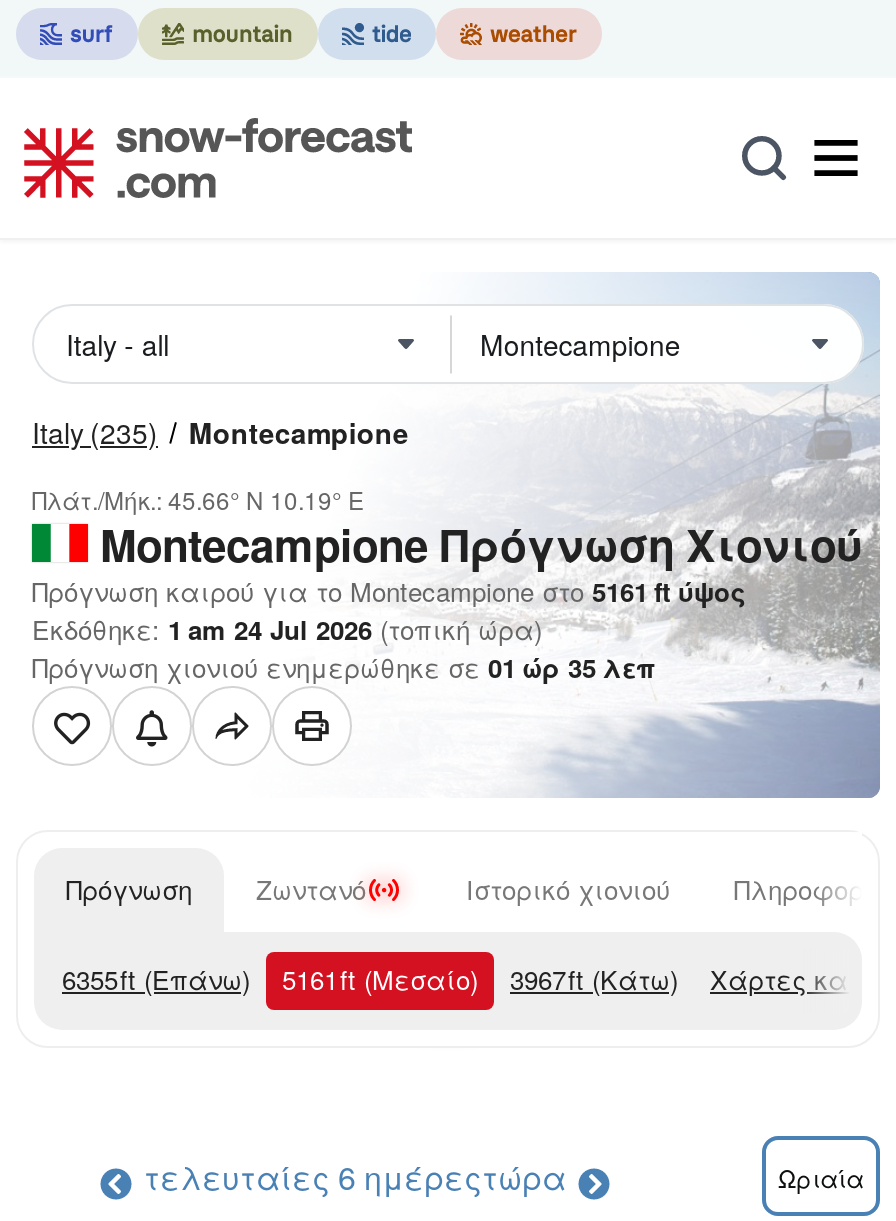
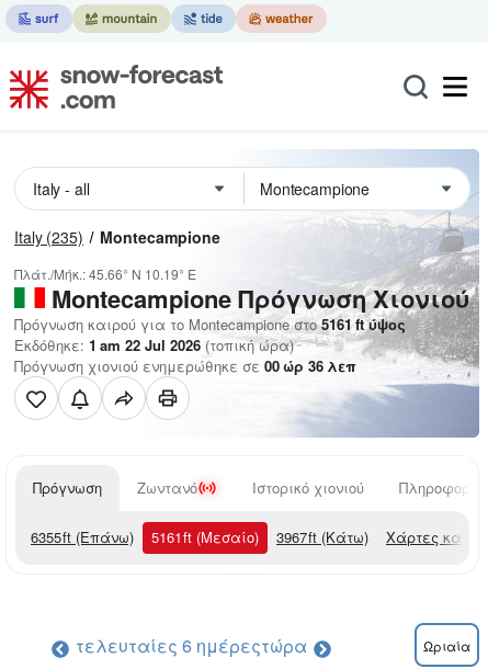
[32,610,542,648] Εκδόθηκε: 1 am 24 Jul 2026 (τοπική ώρα) -> [14,334,294,355] Εκδόθηκε: 1 am 22 Jul 2026 (τοπική ώρα)
[32,648,656,686] Πρόγνωση χιονιού ενημερώθηκε σε 01 ώρ 35 λεπ -> [14,355,356,376] Πρόγνωση χιονιού ενημερώθηκε σε 00 ώρ 36 λεπ

